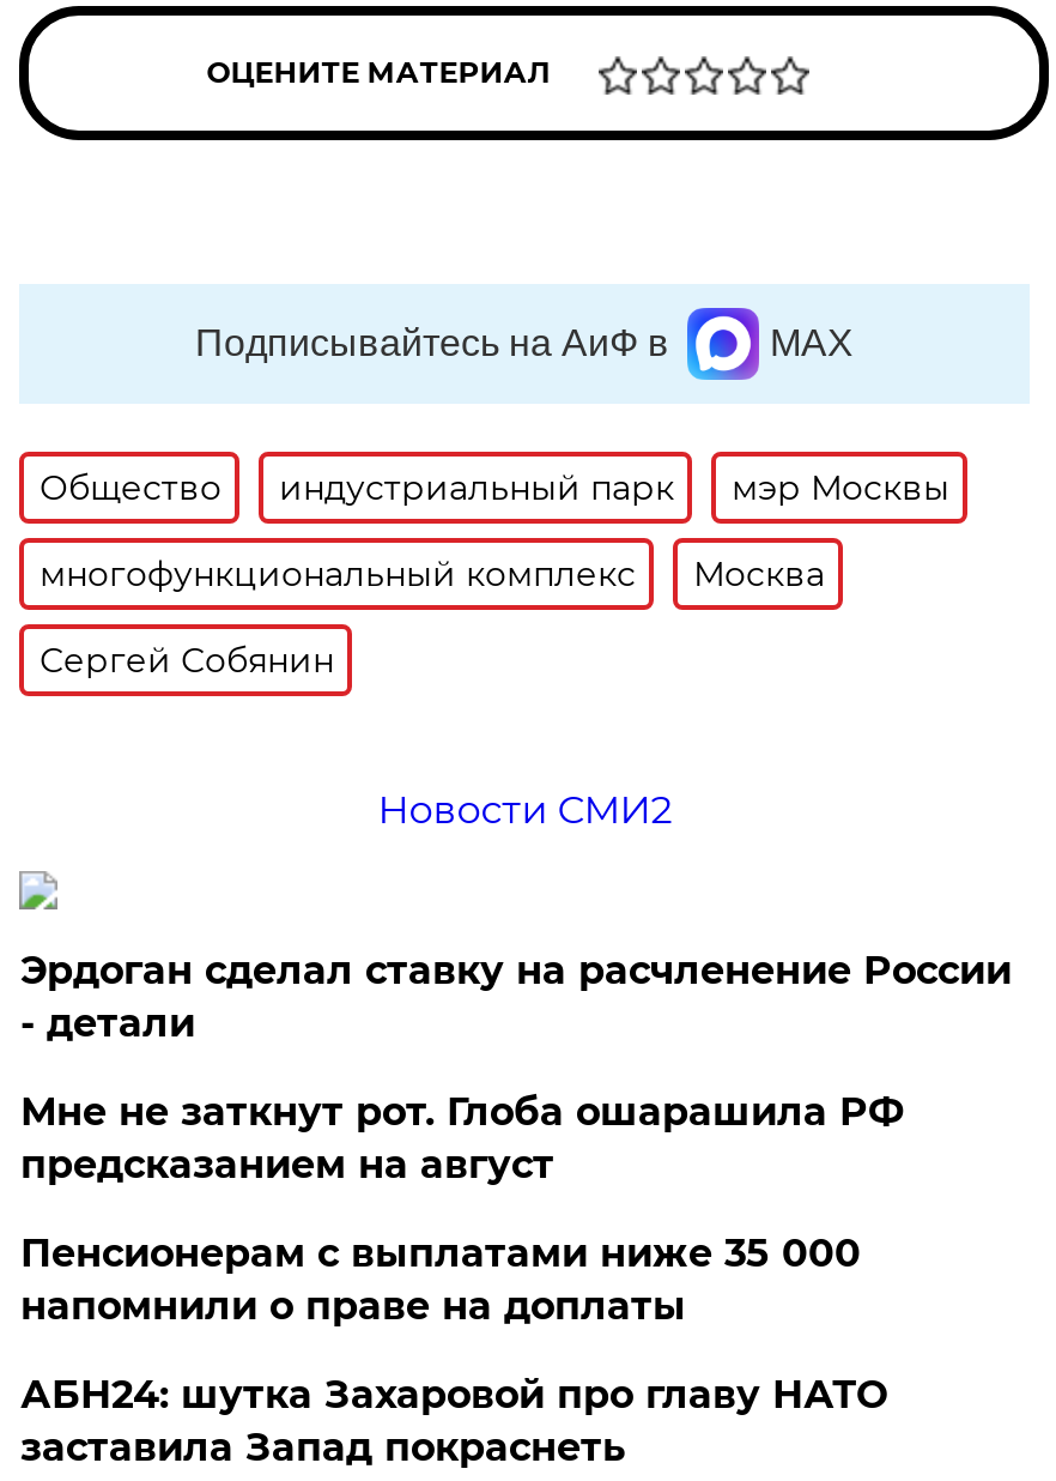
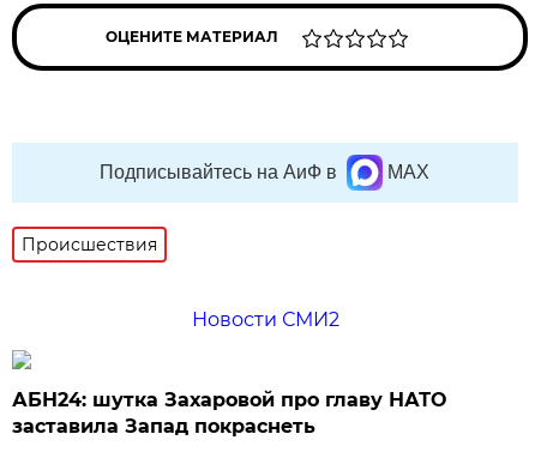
[39,466,949,682] Общество | индустриальный парк | мэр Москвы | многофункциональный комплекс | Москва | Сергей Собянин -> [22,234,158,255] Происшествия
[20,948,1011,1329] Эрдоган сделал ставку на расчленение России | - детали | Мне не заткнут рот. Глоба ошарашила РФ | предсказанием на август | Пенсионерам с выплатами ниже 35 000 | напомнили о праве на доплаты -> none

